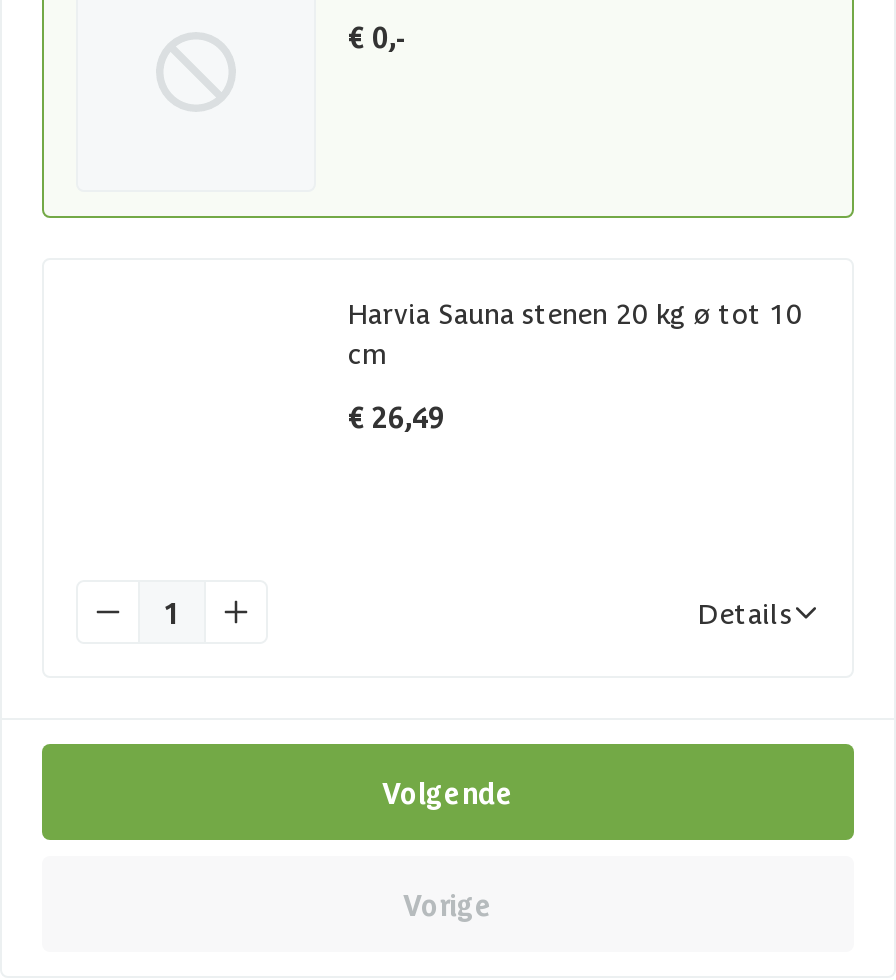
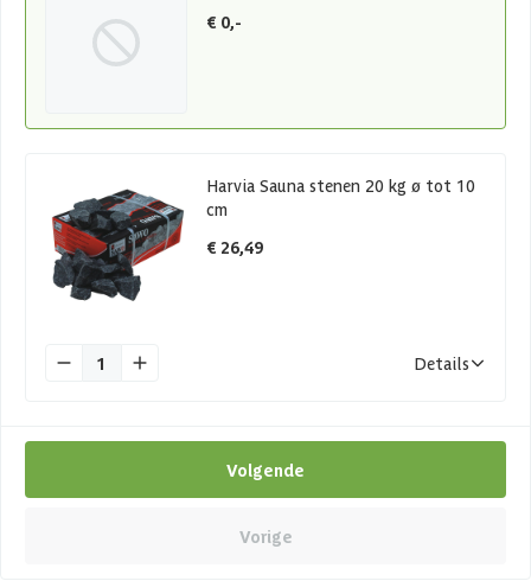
none -> [51,189,185,302] [image]

